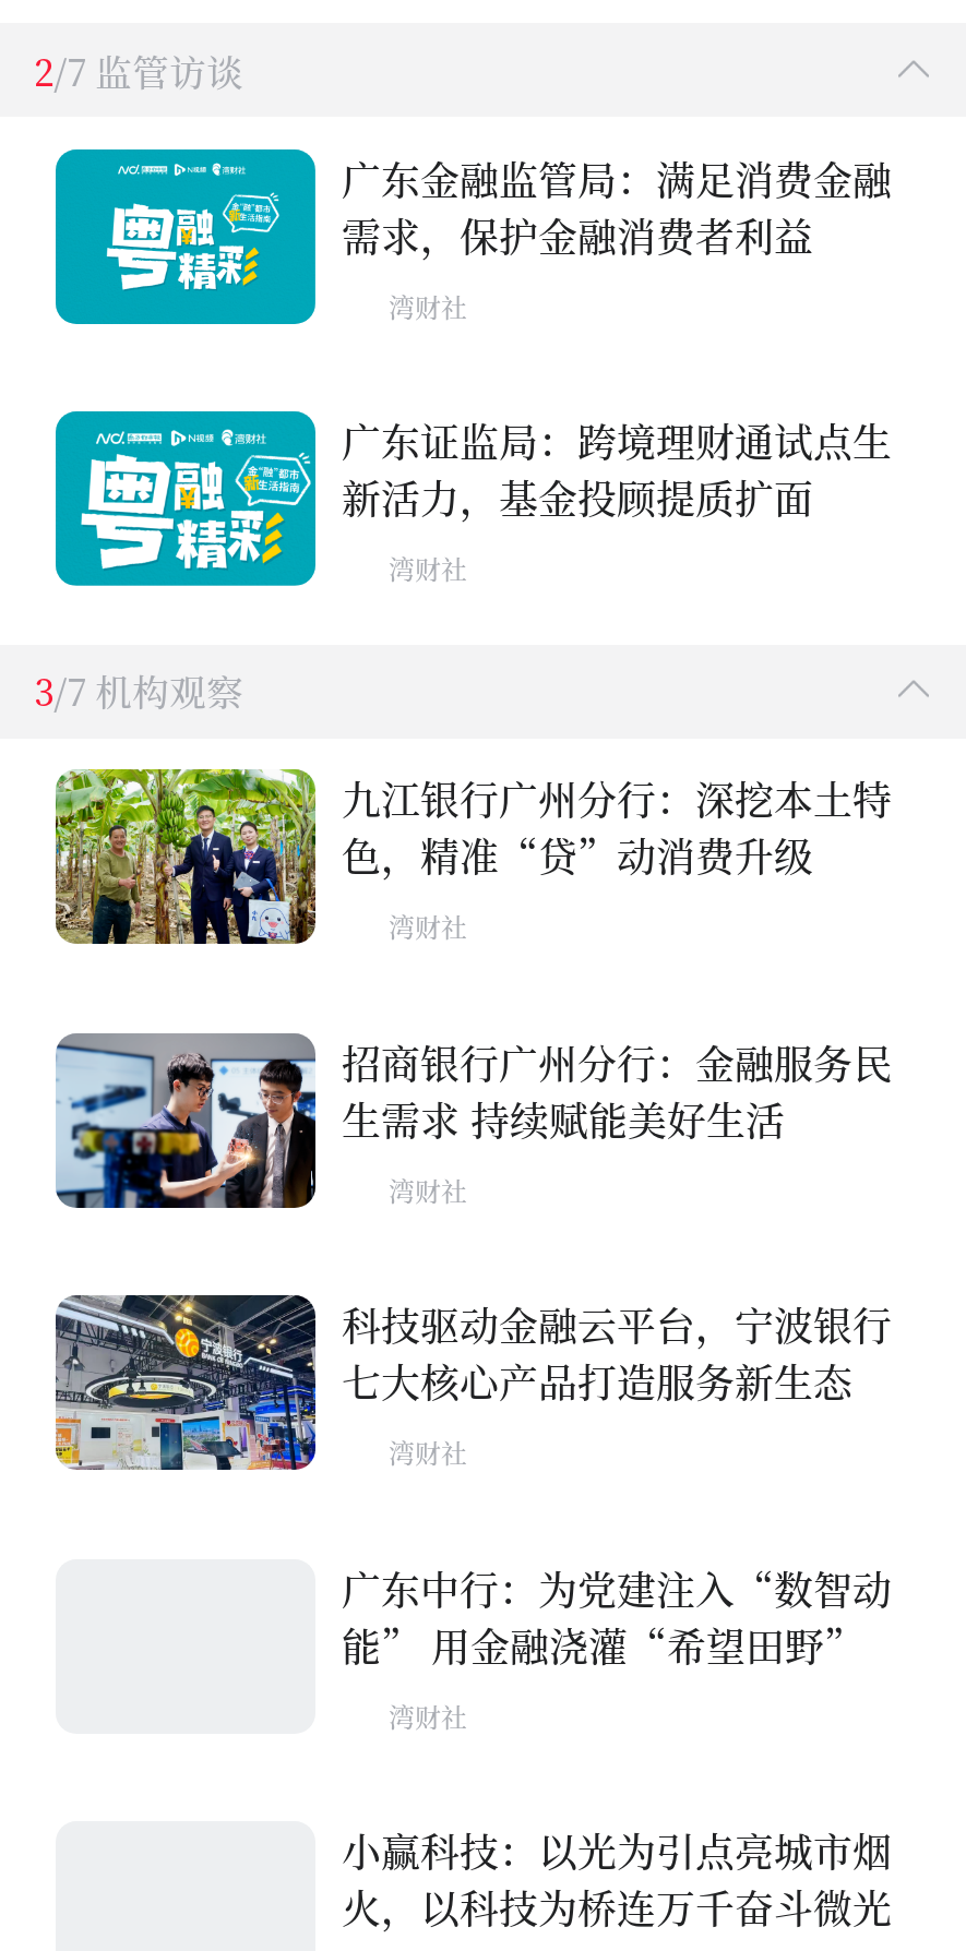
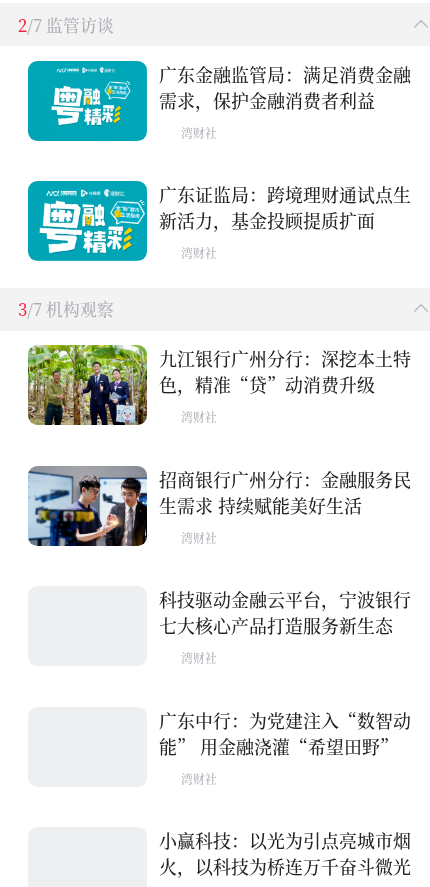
[53,1293,318,1472] [image] -> none

